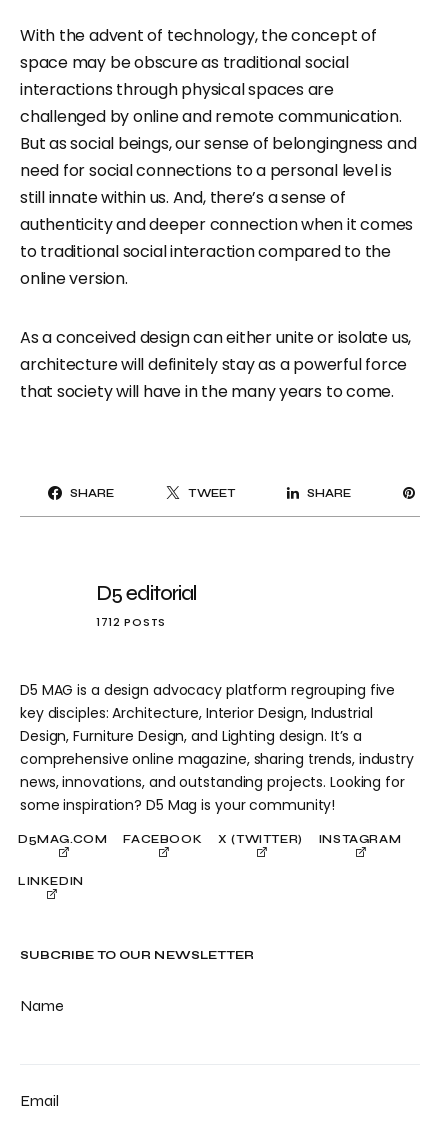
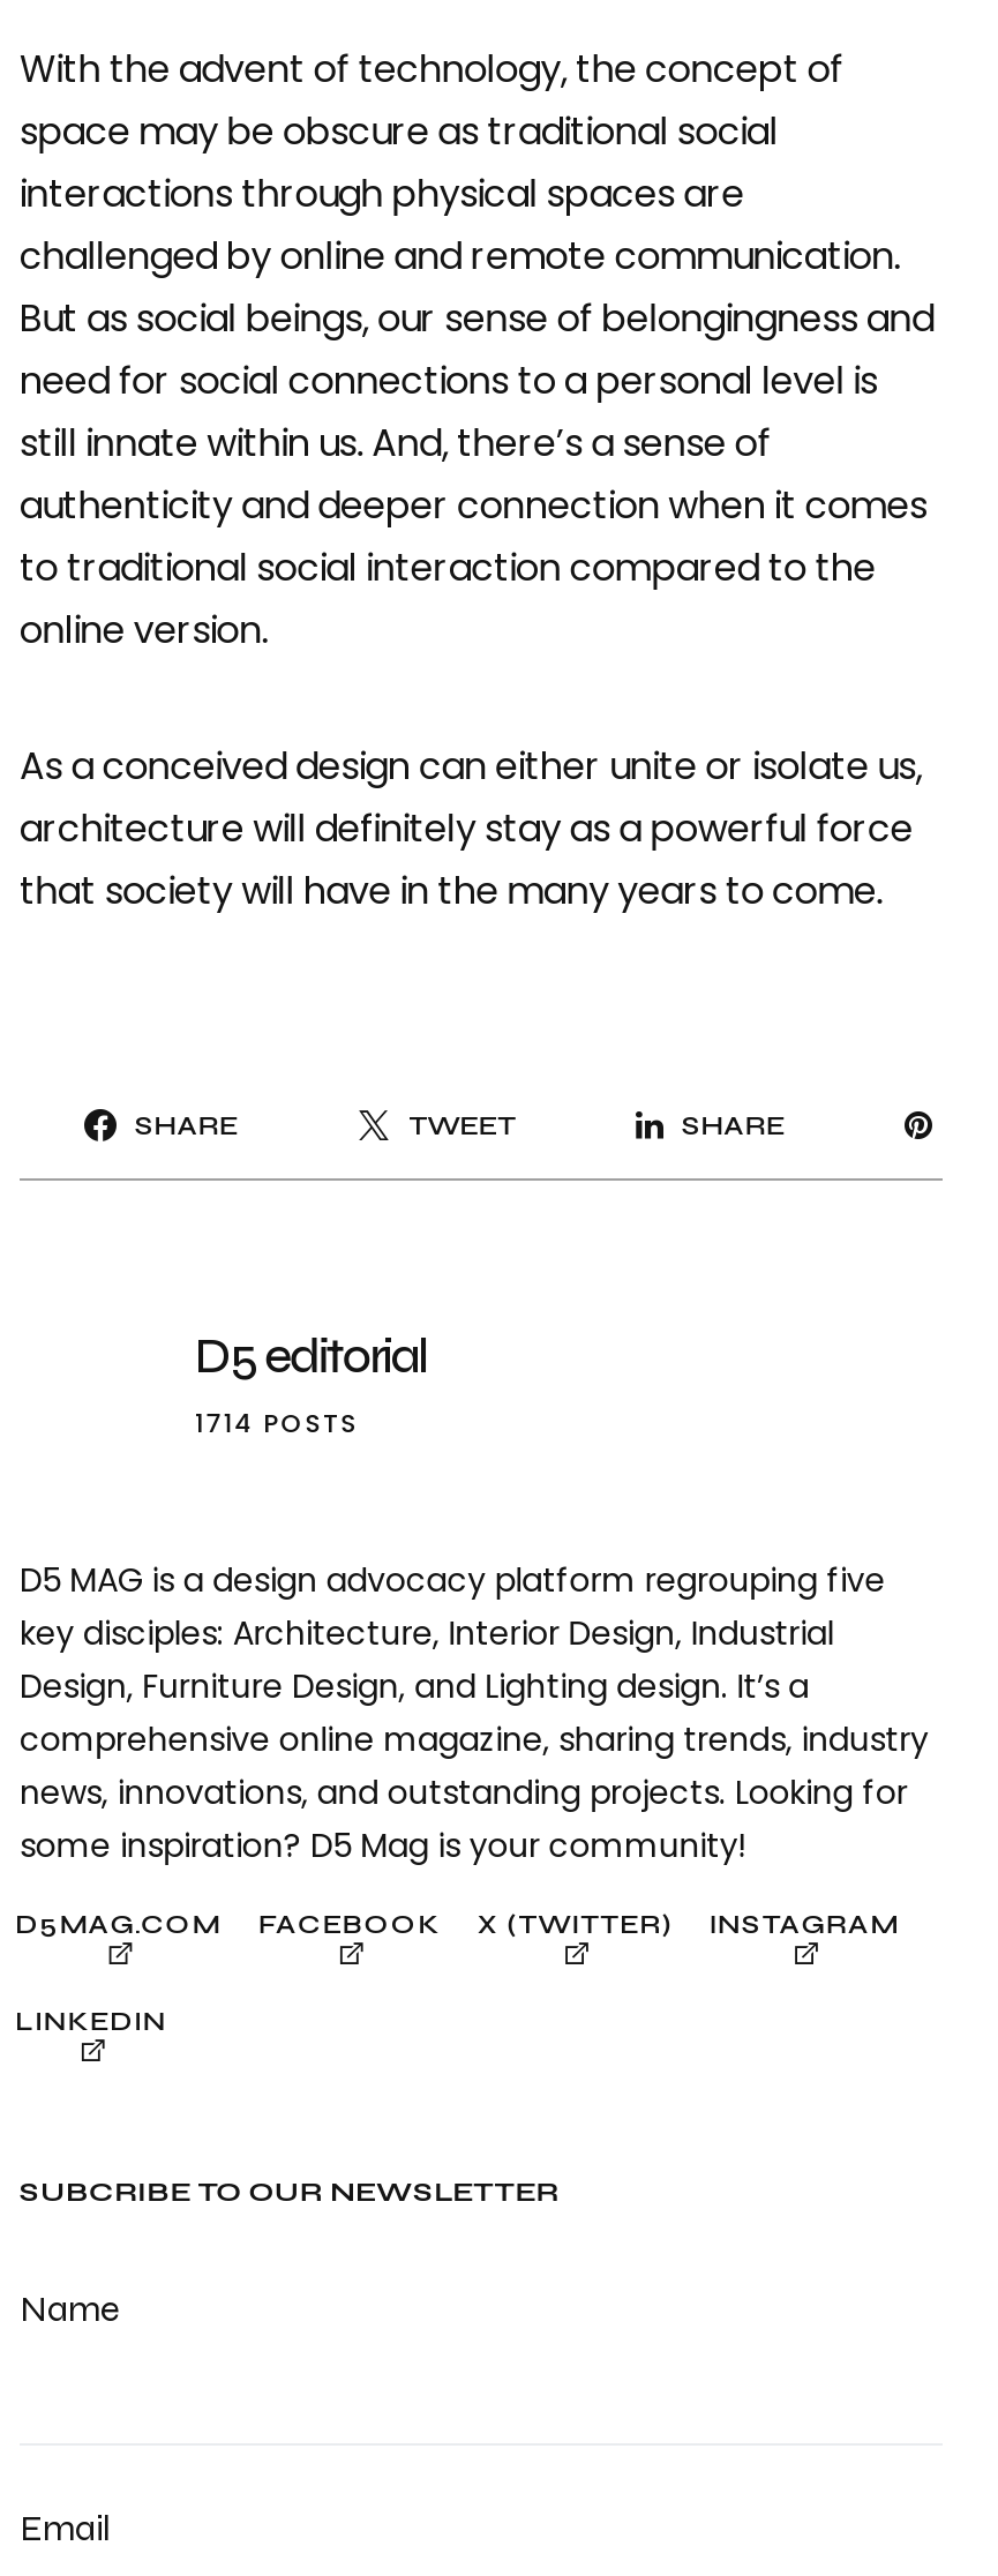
[96,614,166,630] 1712 POSTS -> [195,1405,359,1441] 1714 POSTS

